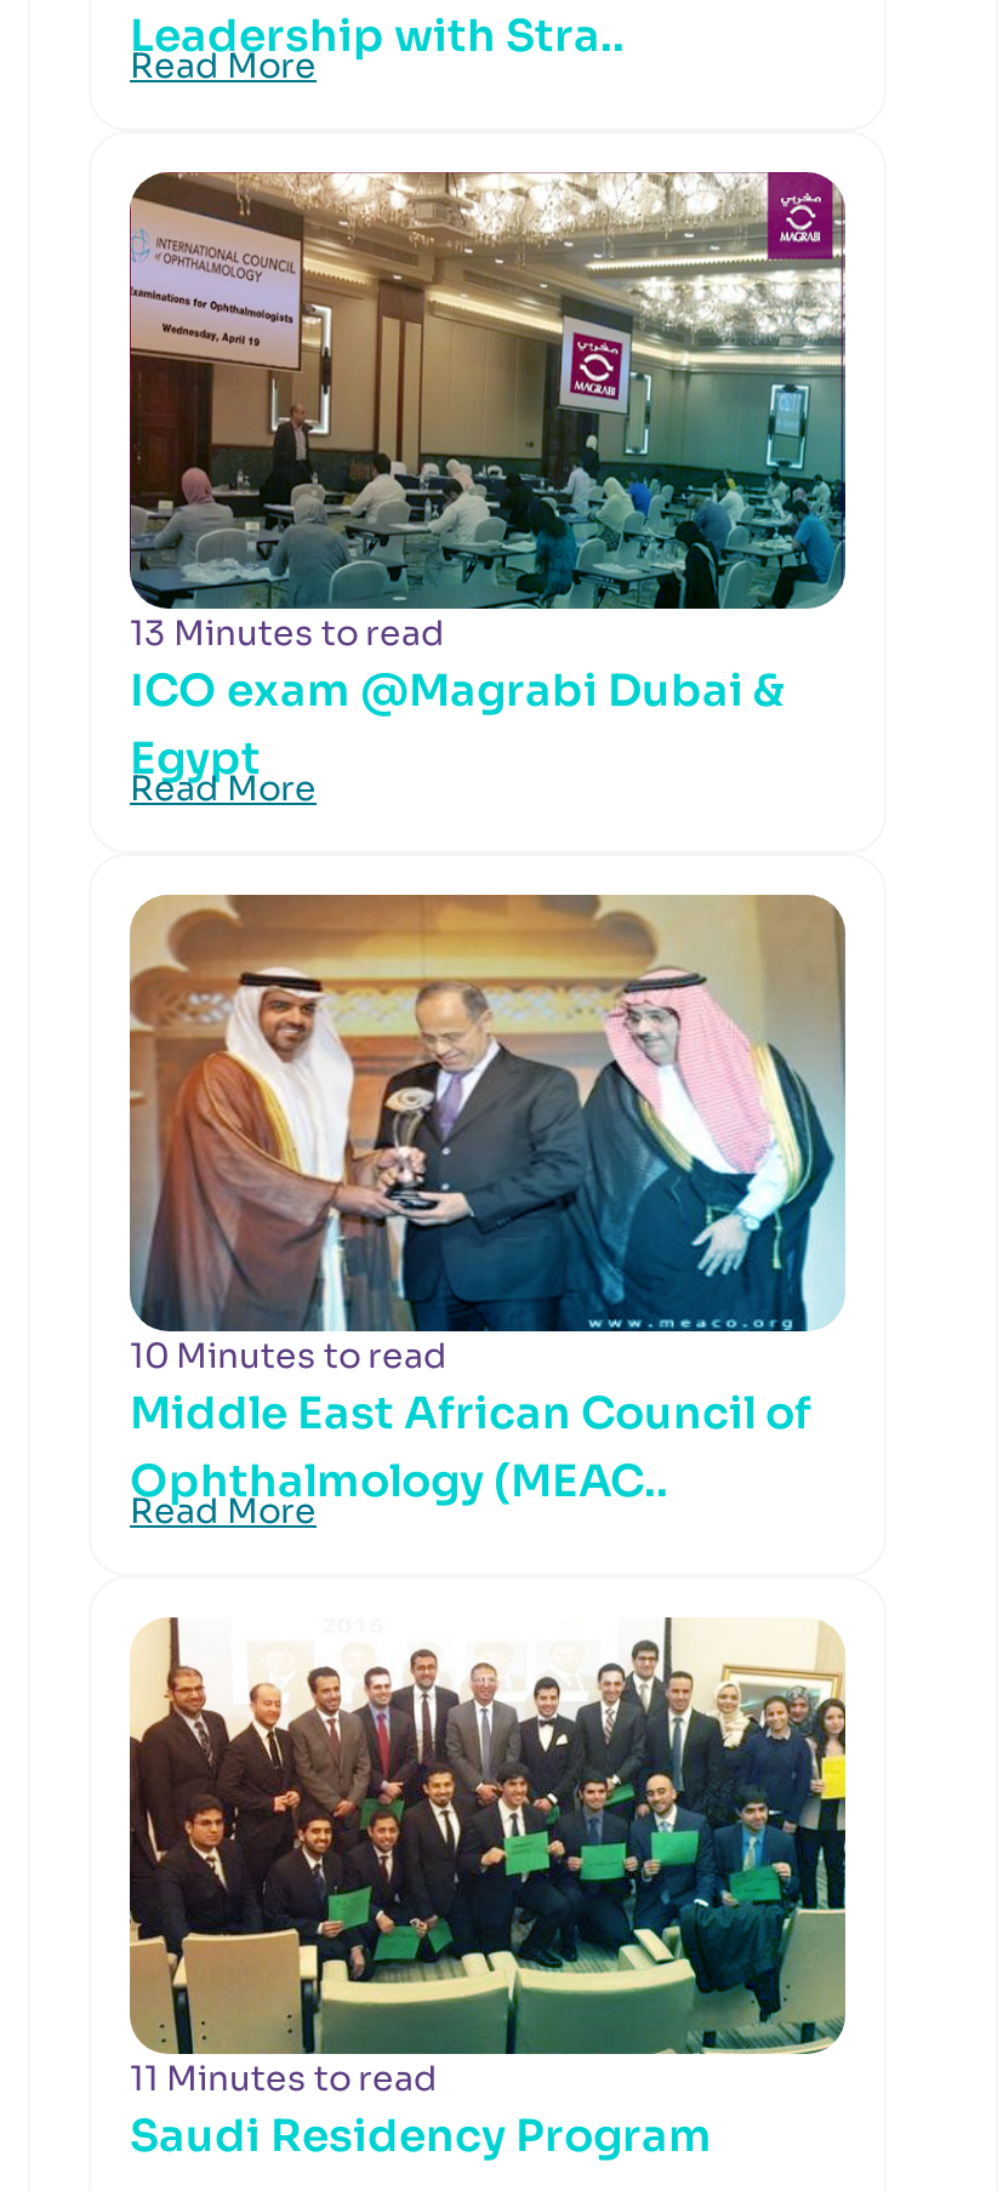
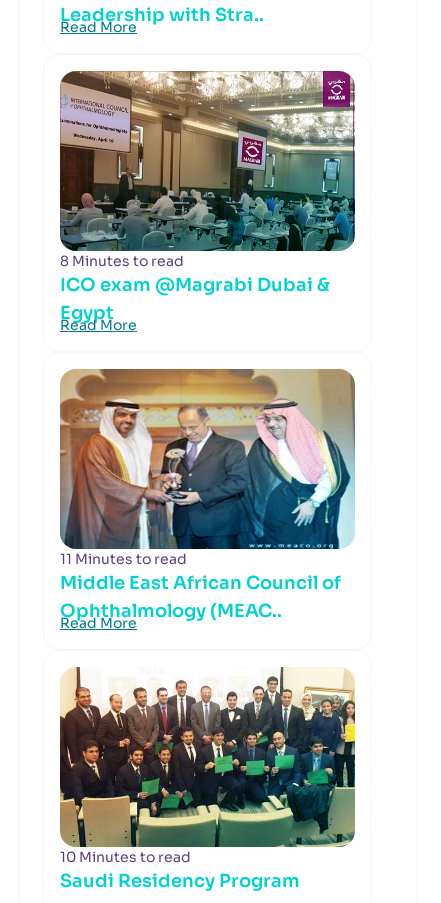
[130,611,445,655] 13 Minutes to read -> [60,252,184,270] 8 Minutes to read
moved [130,1334,448,1377] -> [60,848,191,866]: 10 Minutes to read
moved [130,2056,438,2100] -> [60,550,187,568]: 11 Minutes to read

